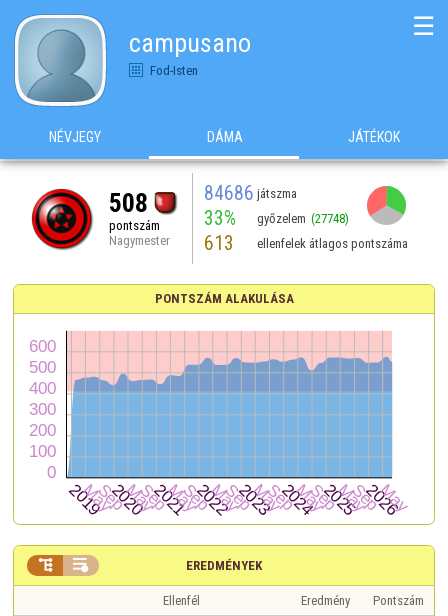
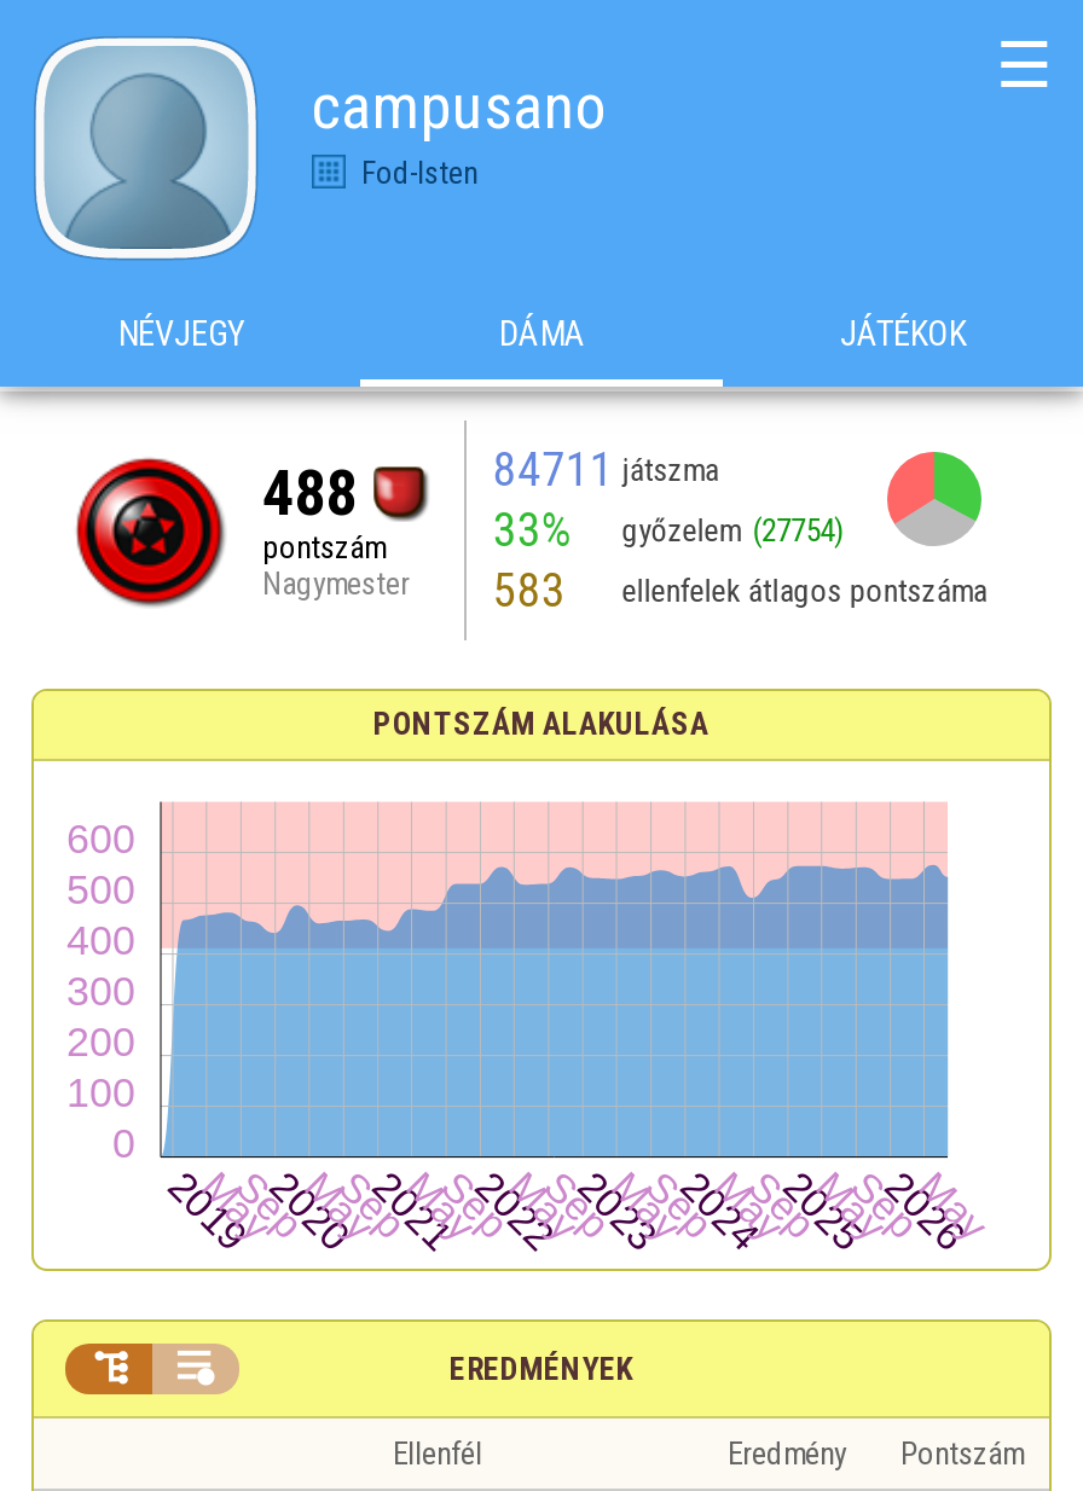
[204,181,297,204] 84686 játszma -> [493,441,718,497] 84711 játszma
[108,187,147,217] 508 -> [262,456,357,528] 488
[204,206,349,229] 33% győzelem (27748) -> [493,501,844,557] 33% győzelem (27754)
[204,231,408,254] 613 ellenfelek átlagos pontszáma -> [493,562,987,617] 583 ellenfelek átlagos pontszáma

